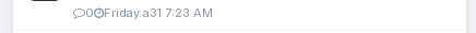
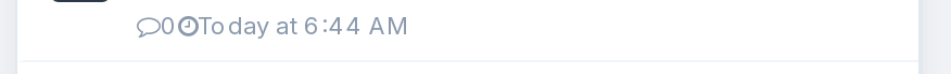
[85,5,213,20] 0 Friday a31 7:23 AM -> [161,11,408,41] 0 Today at 6:44 AM

